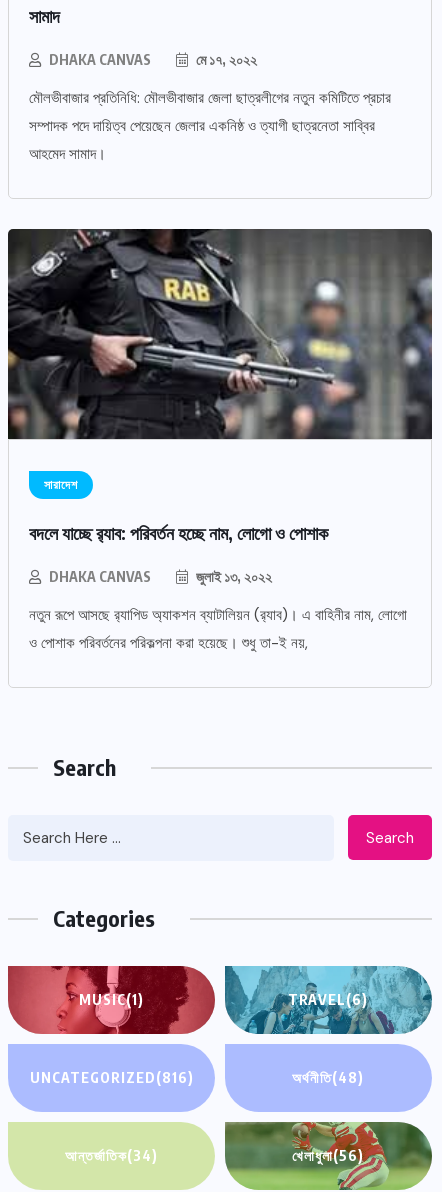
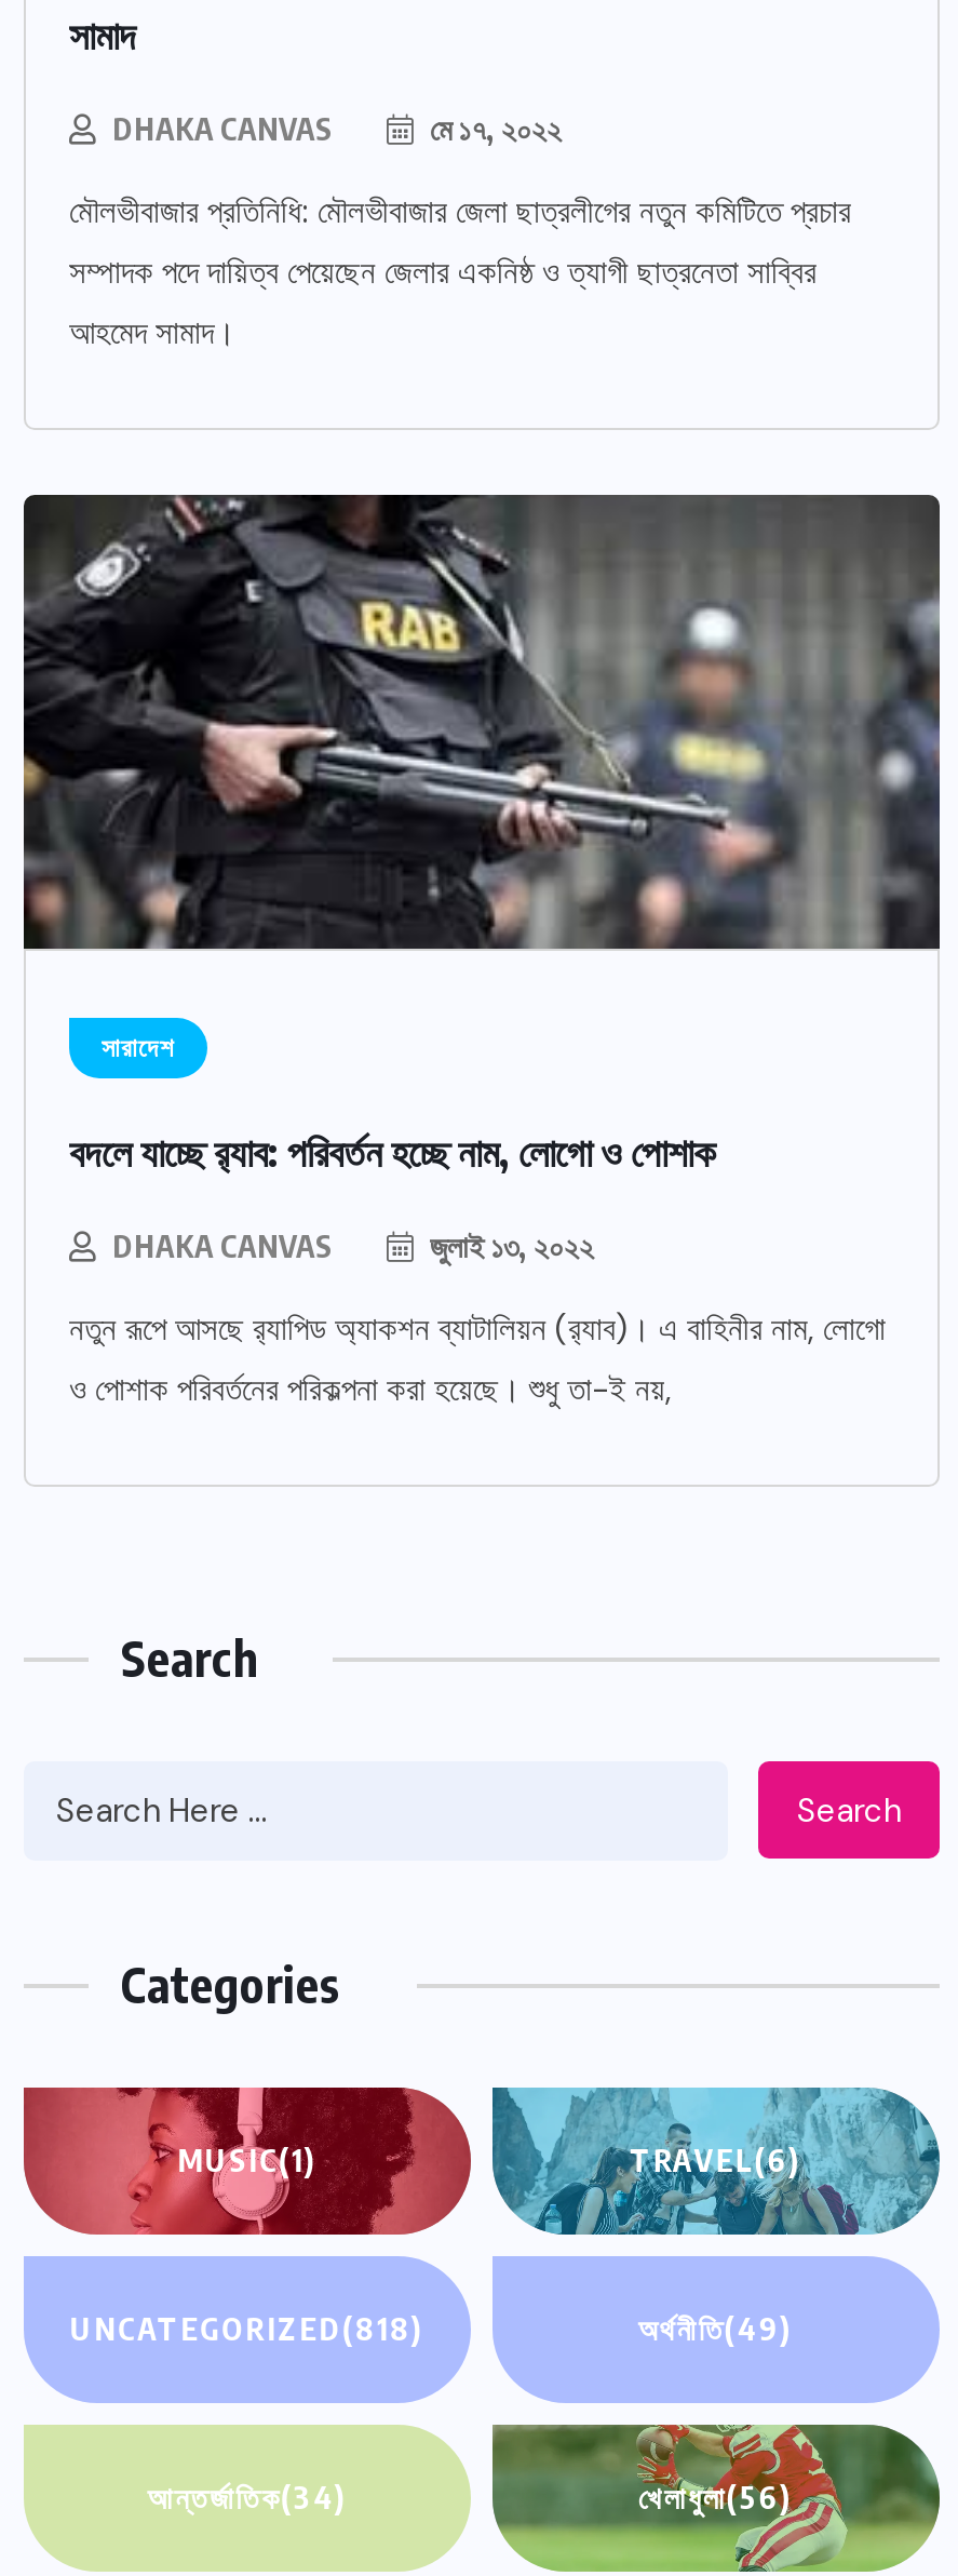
[30,1069,194,1086] UNCATEGORIZED(816) -> [70,2310,425,2347] UNCATEGORIZED(818)
[292,1069,364,1086] অর্থনীতি(48) -> [638,2310,794,2347] অর্থনীতি(49)

